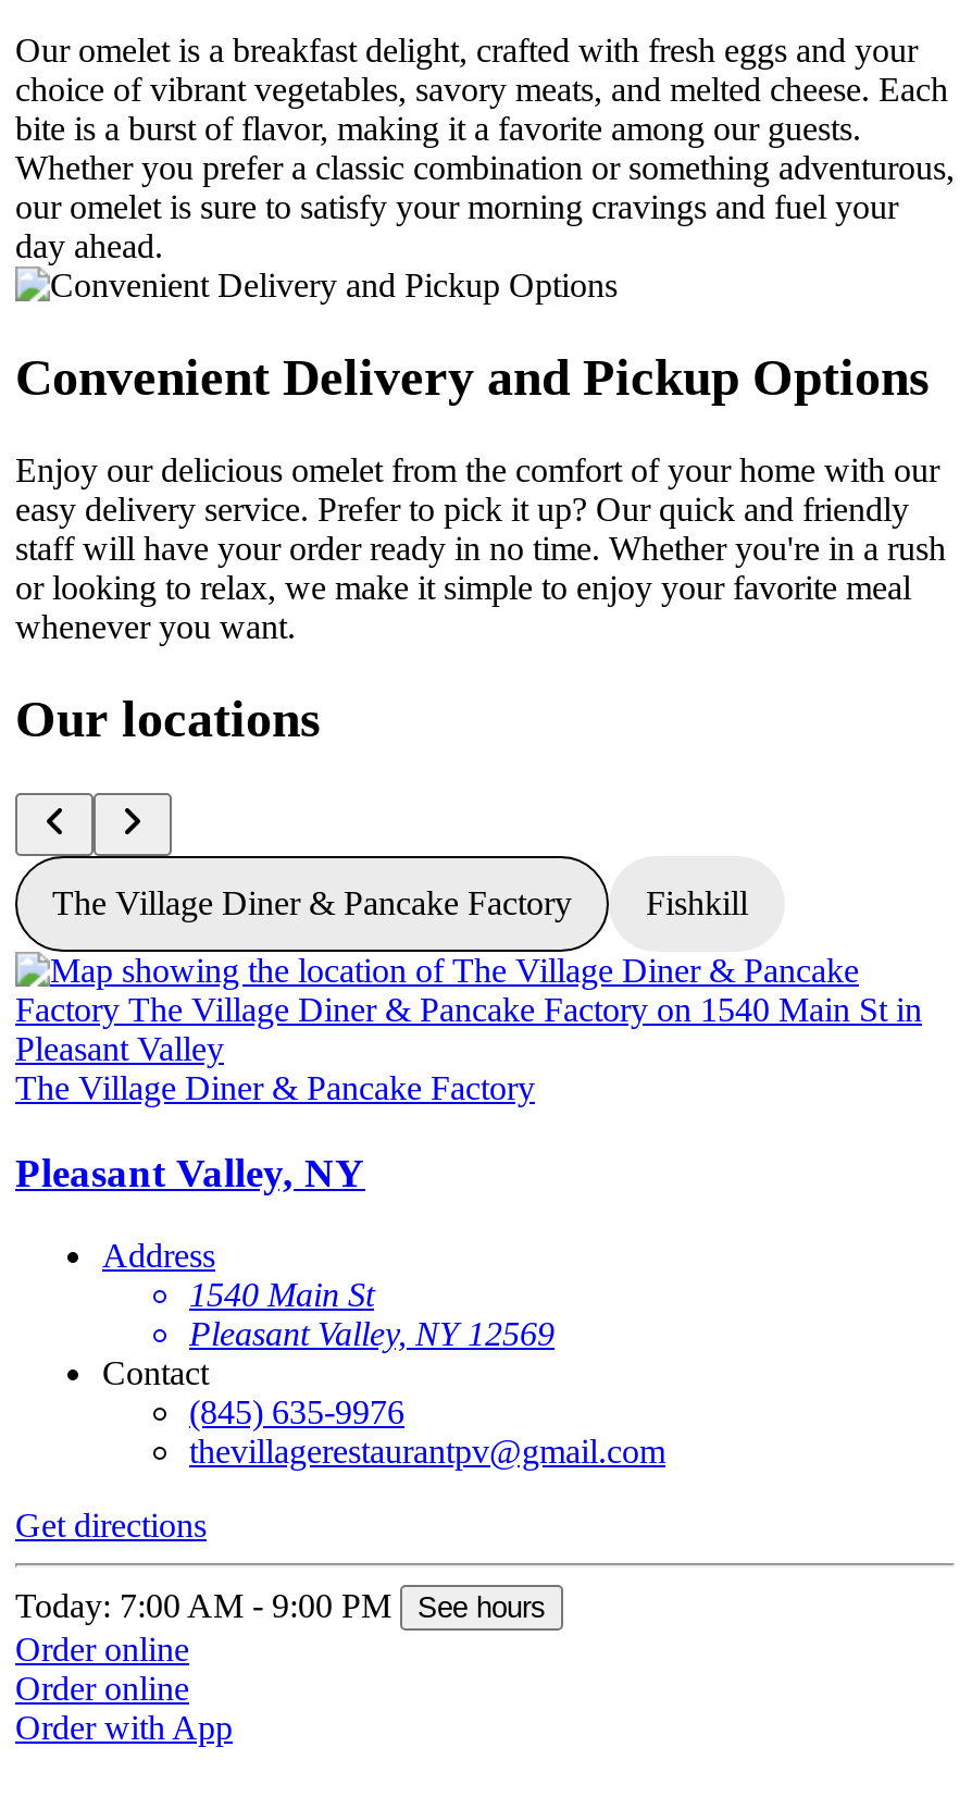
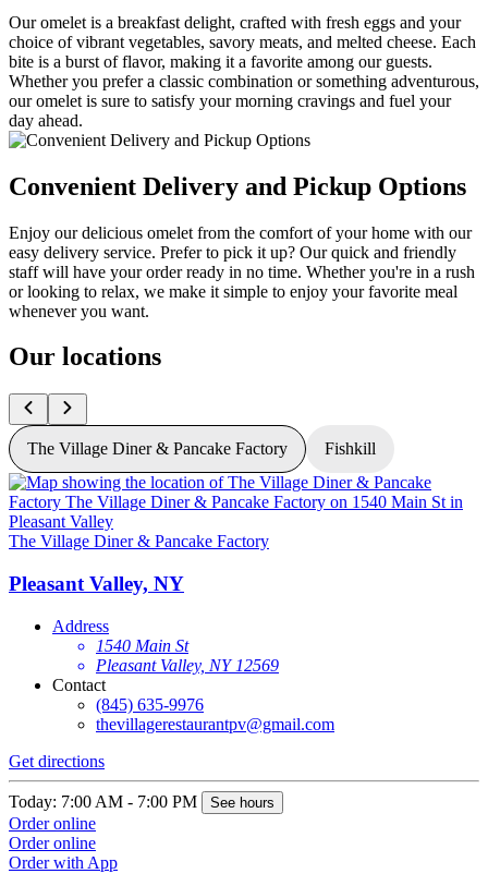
[15,1588,546,1625] Today: 7:00 AM - 9:00 PM See hours -> [9,792,274,811] Today: 7:00 AM - 7:00 PM See hours

